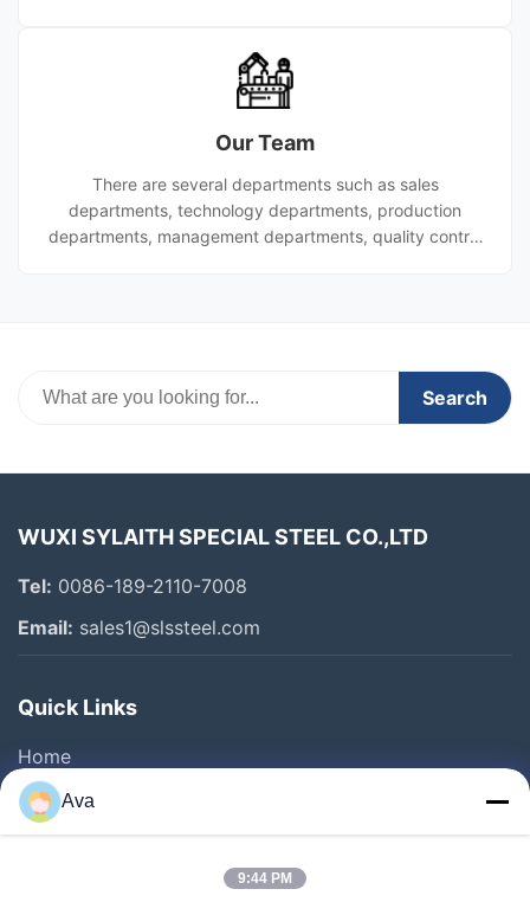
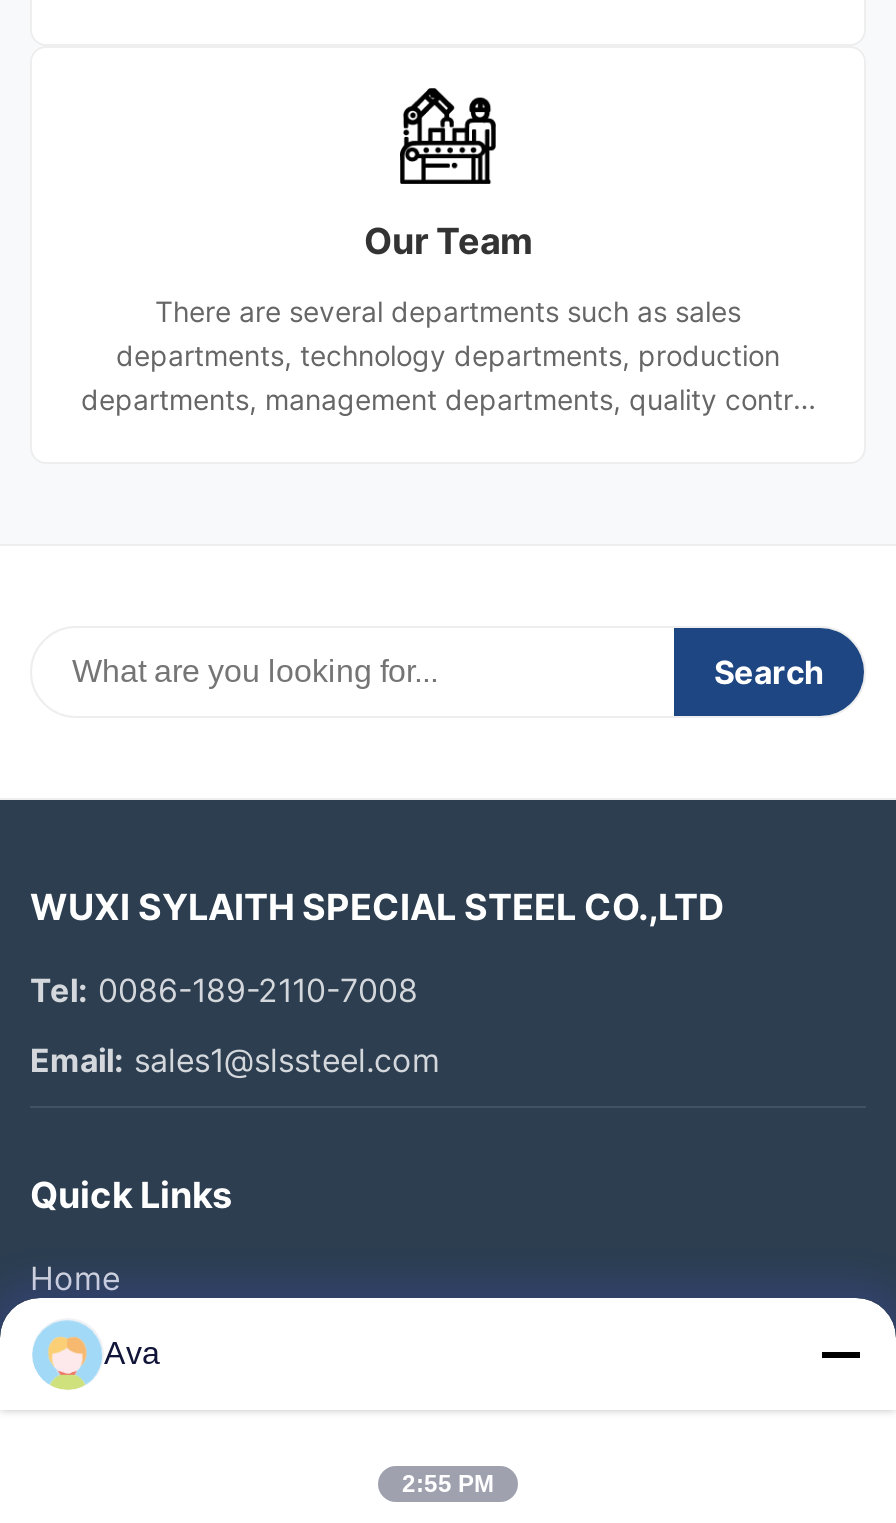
[238,870,292,887] 9:44 PM -> [402,1470,494,1498] 2:55 PM

